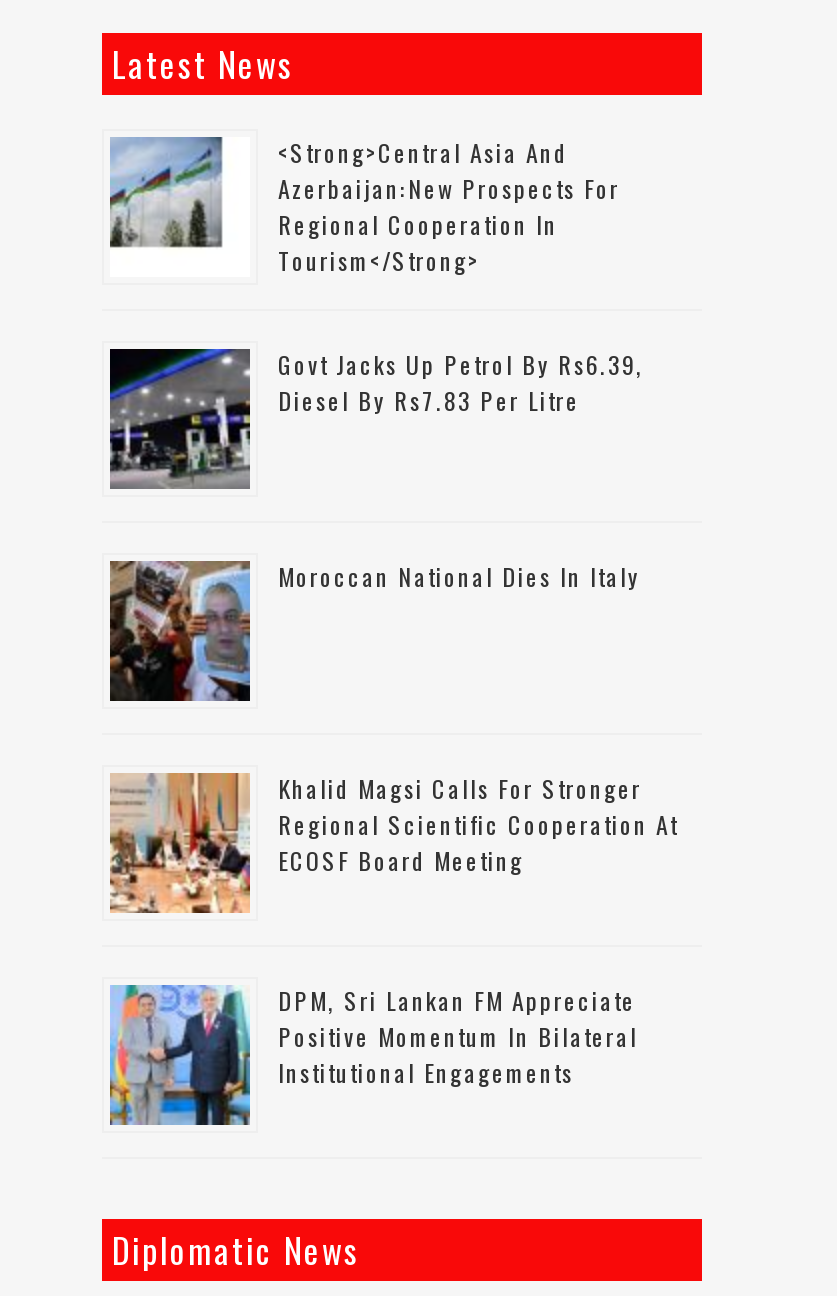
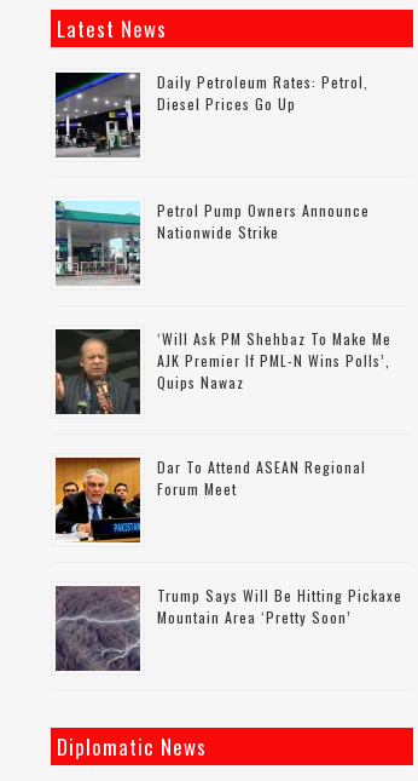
[110,135,620,277] [image] | <strong>Central Asia And | Azerbaijan:New Prospects For | Regional Cooperation In | Tourism</strong> -> [54,71,368,159] [image] | Daily Petroleum Rates: Petrol, | Diesel Prices Go Up
[108,347,644,489] [image] | Govt Jacks Up Petrol By Rs6.39, | Diesel By Rs7.83 Per Litre -> [54,200,370,285] [image] | Petrol Pump Owners Announce | Nationwide Strike
[108,559,640,701] [image] | Moroccan National Dies In Italy -> [54,328,391,415] [image] | ‘Will Ask PM Shehbaz To Make Me | AJK Premier If PML-N Wins Polls’, | Quips Nawaz
[108,771,678,915] [image] | Khalid Magsi Calls For Stronger | Regional Scientific Cooperation At | ECOSF Board Meeting -> [54,456,366,544] [image] | Dar To Attend ASEAN Regional | Forum Meet
[108,983,638,1125] [image] | DPM, Sri Lankan FM Appreciate | Positive Momentum In Bilateral | Institutional Engagements -> [54,585,402,672] [image] | Trump Says Will Be Hitting Pickaxe | Mountain Area ‘pretty Soon’

